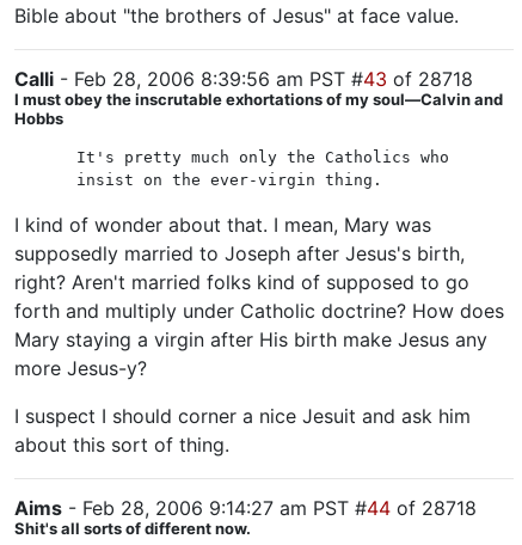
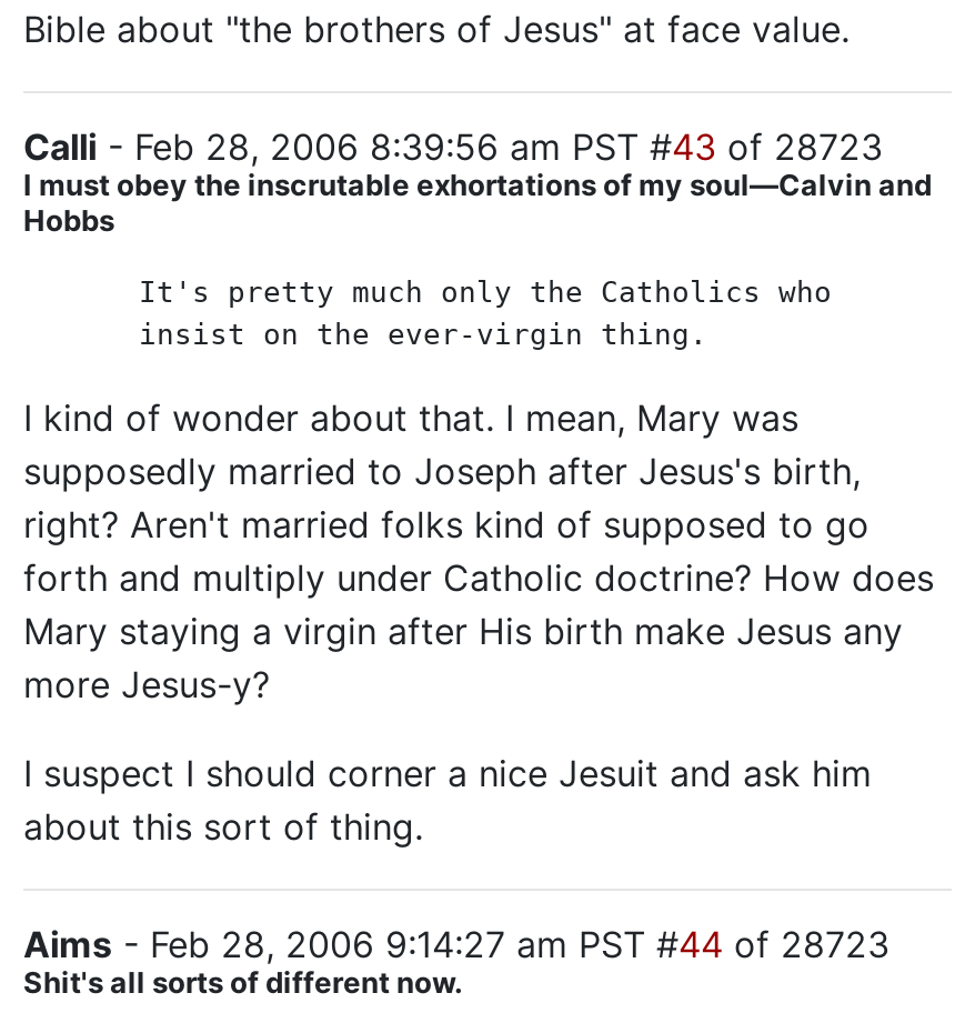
[14,67,473,91] Calli - Feb 28, 2006 8:39:56 am PST #43 of 28718 -> [23,124,883,169] Calli - Feb 28, 2006 8:39:56 am PST #43 of 28723
[14,496,477,520] Aims - Feb 28, 2006 9:14:27 am PST #44 of 28718 -> [23,922,889,966] Aims - Feb 28, 2006 9:14:27 am PST #44 of 28723

